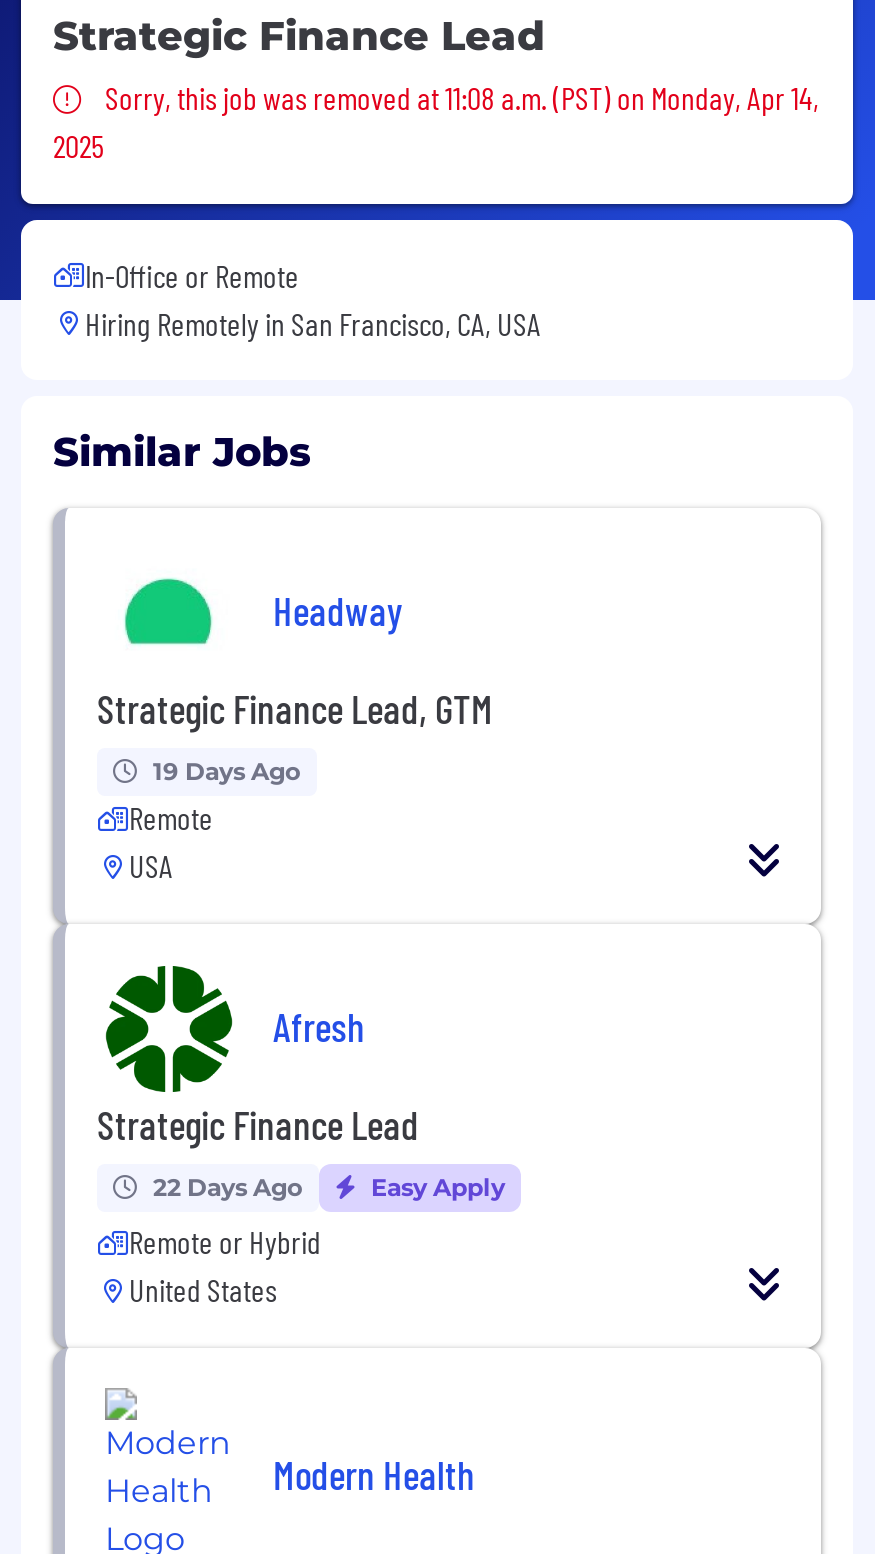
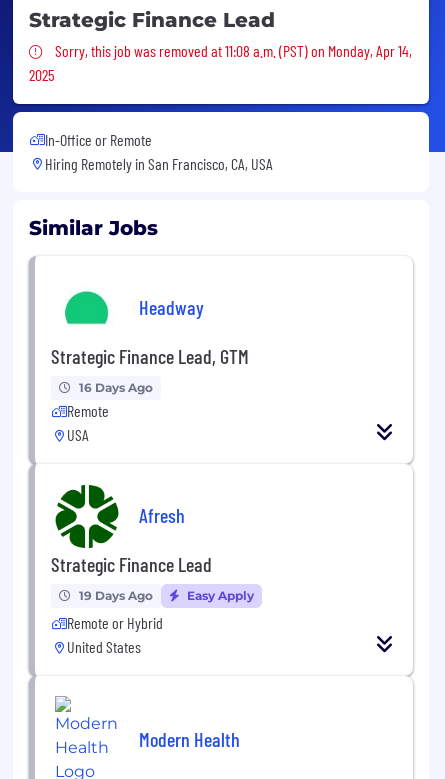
[153,756,301,786] 19 Days Ago -> [79,380,153,395] 16 Days Ago
[153,1172,303,1202] 22 Days Ago -> [79,588,153,603] 19 Days Ago

